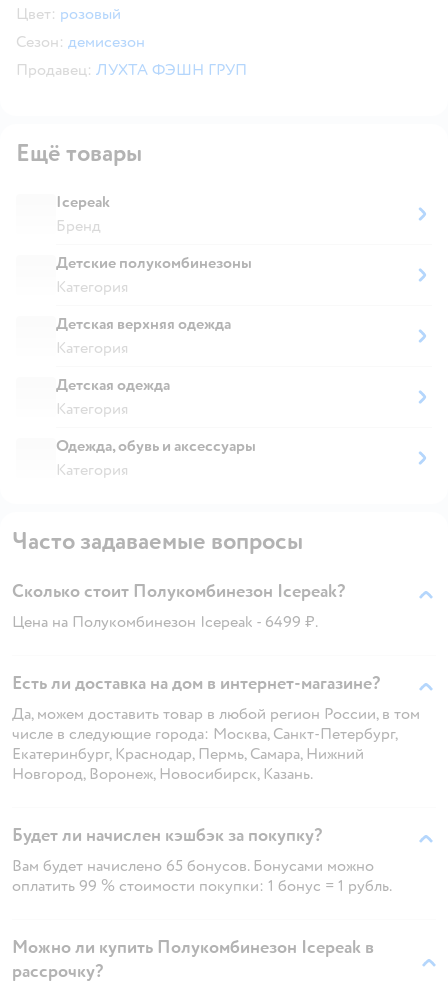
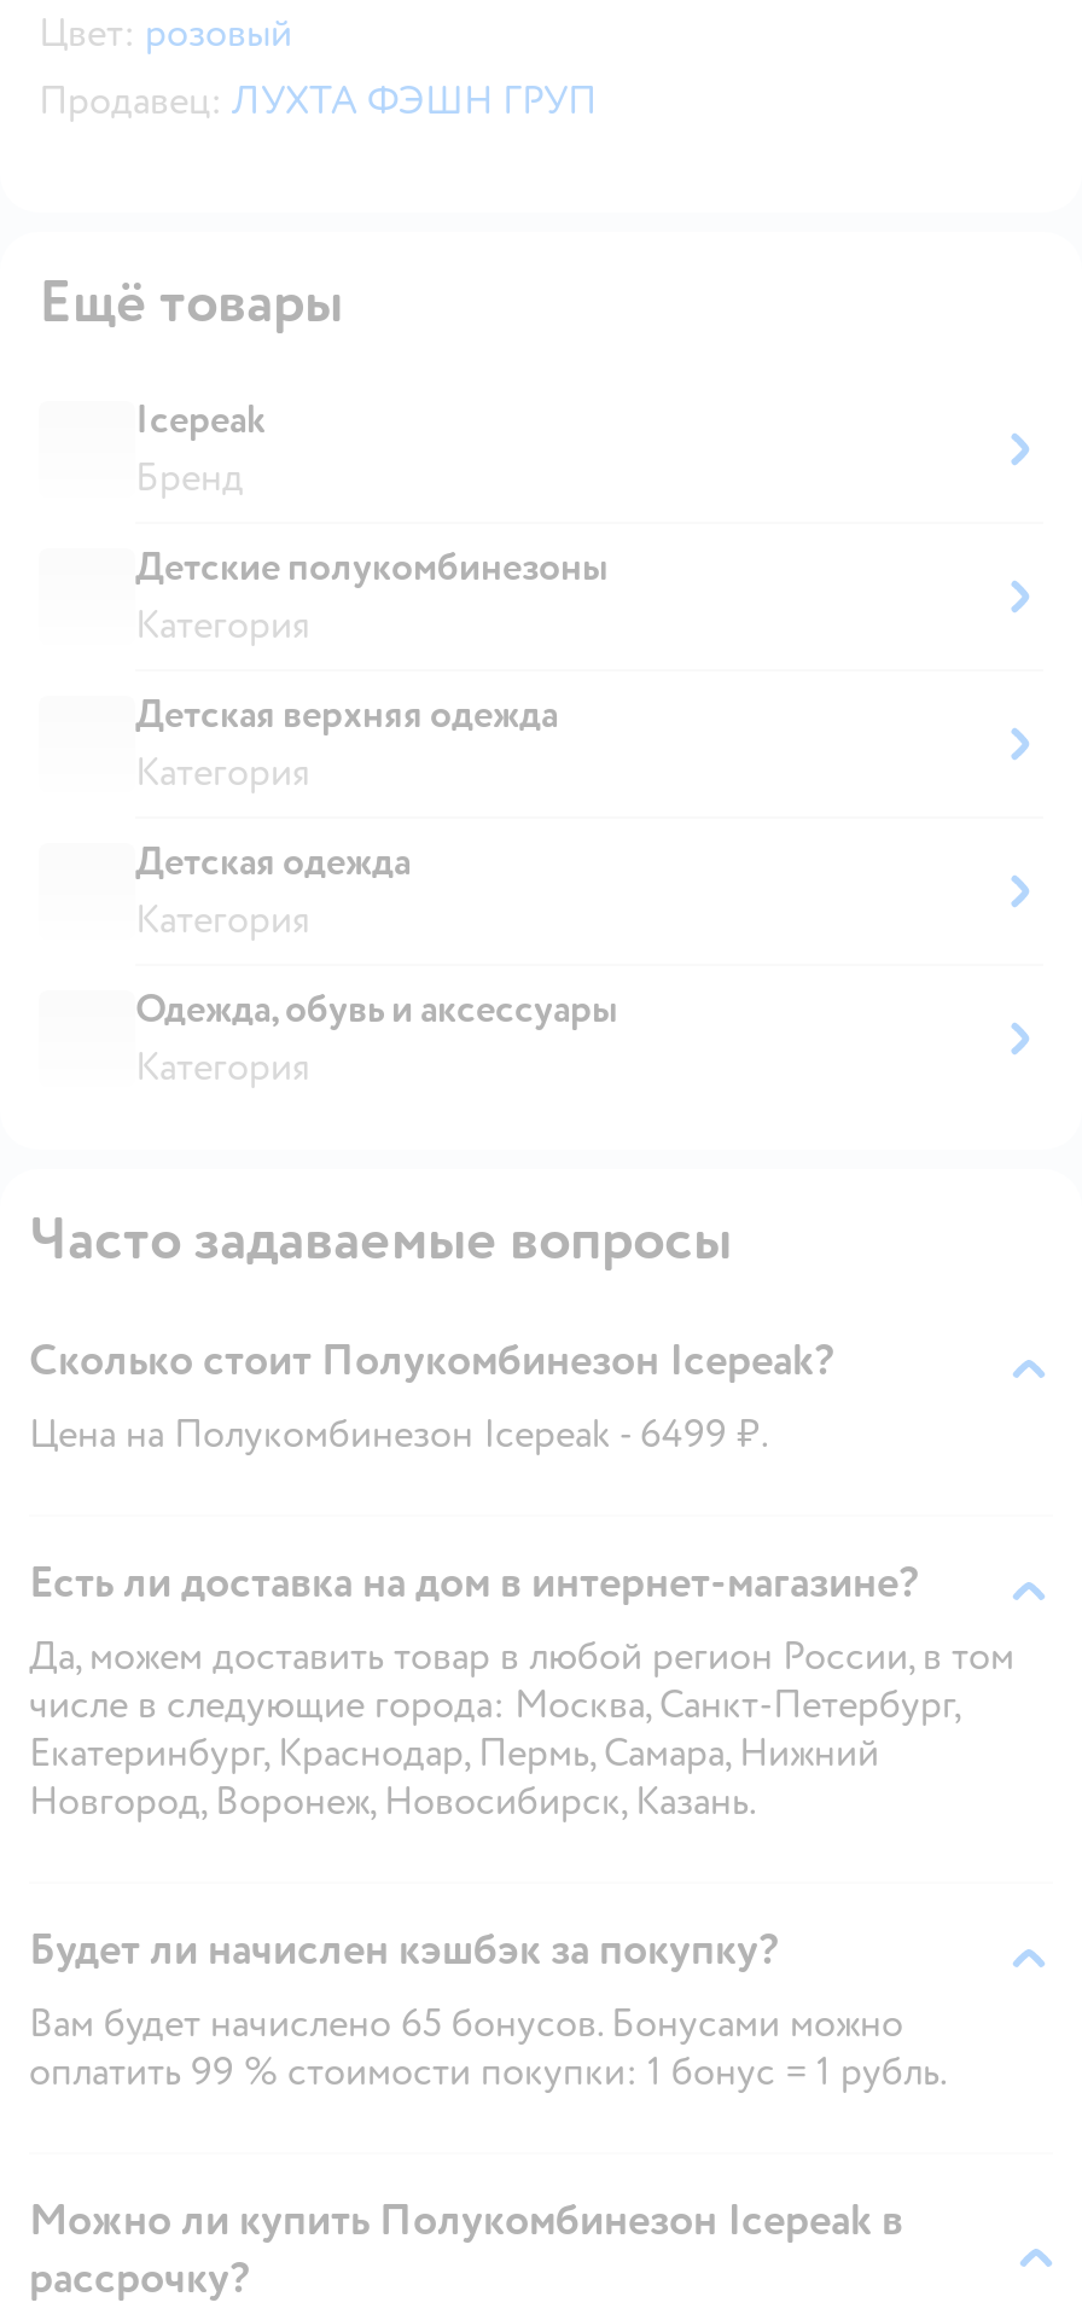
[16,32,145,52] Сезон: демисезон -> none

